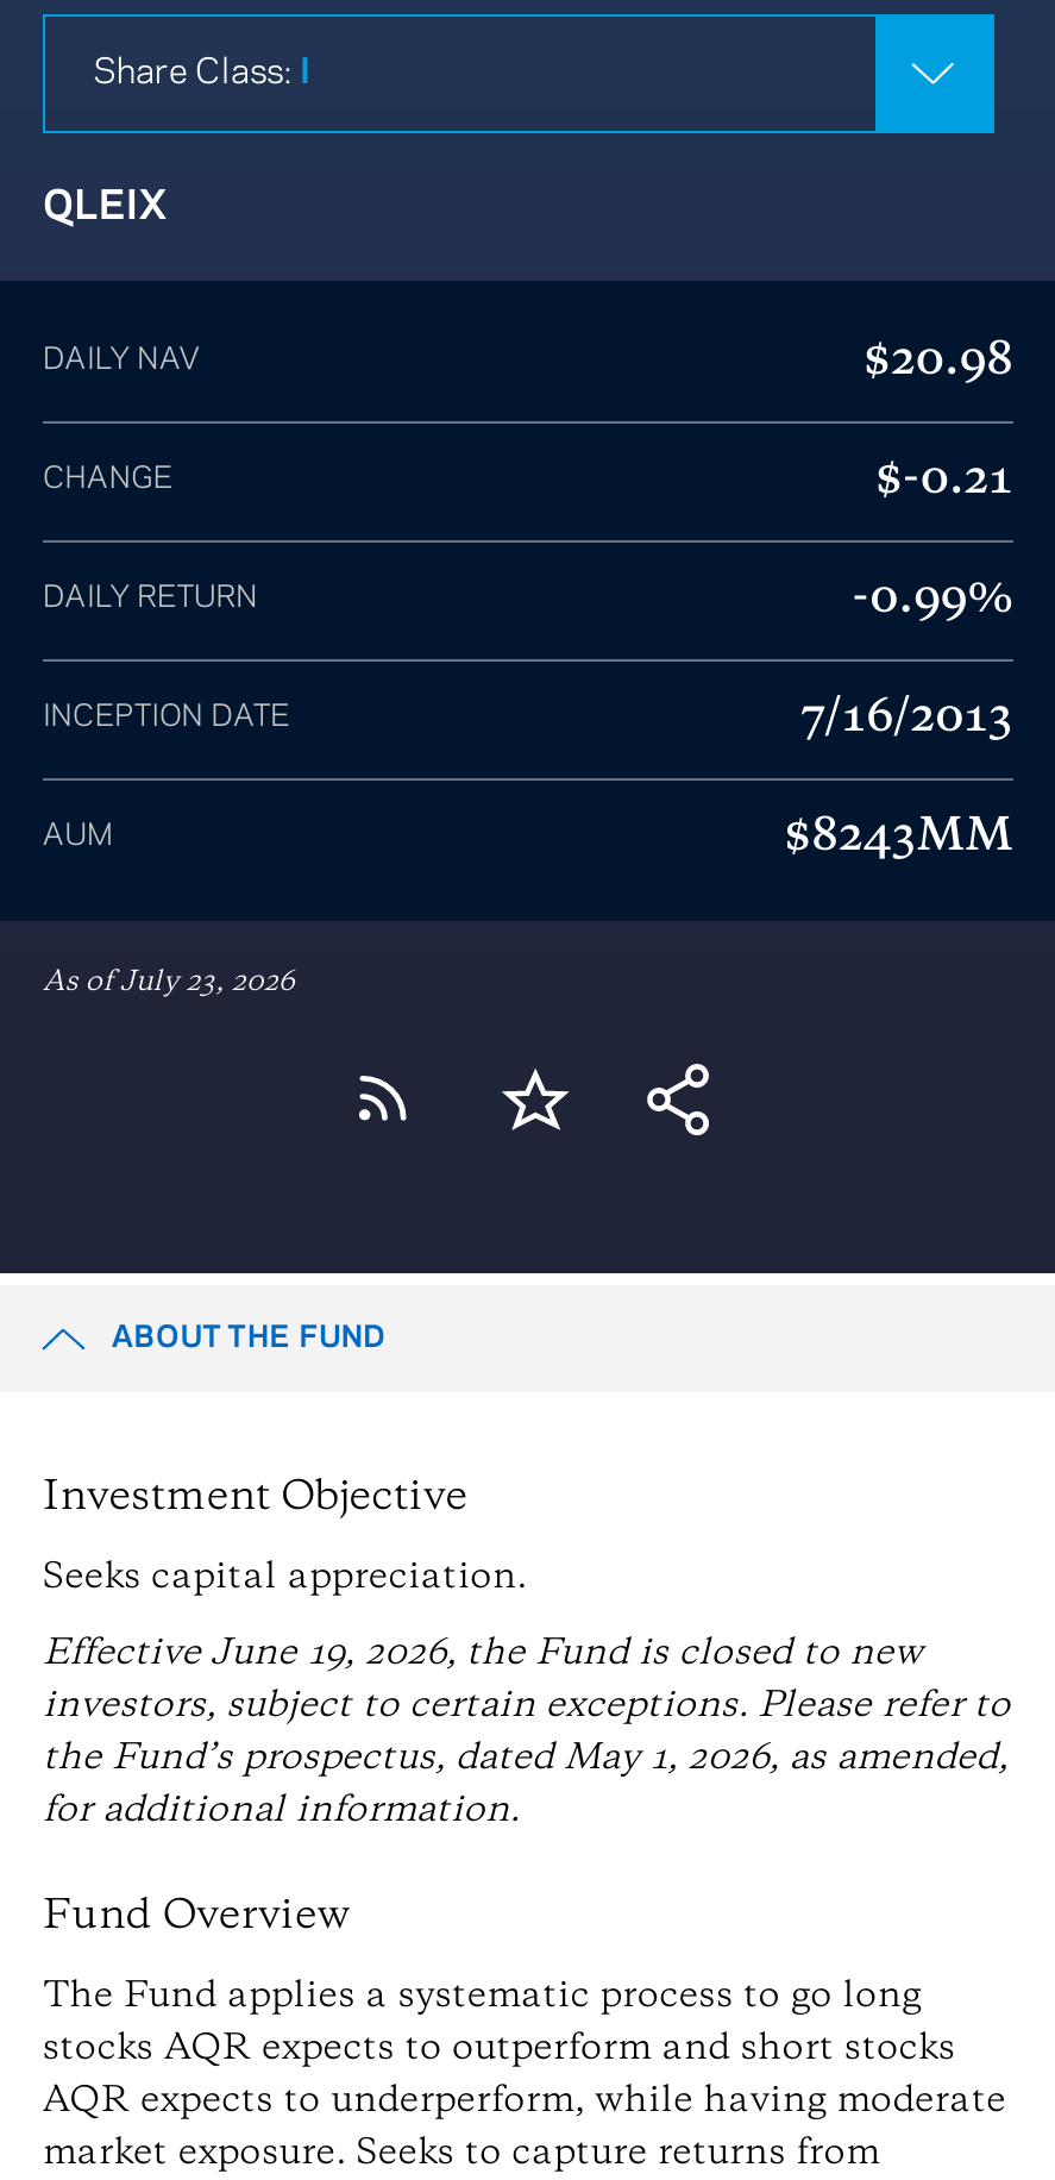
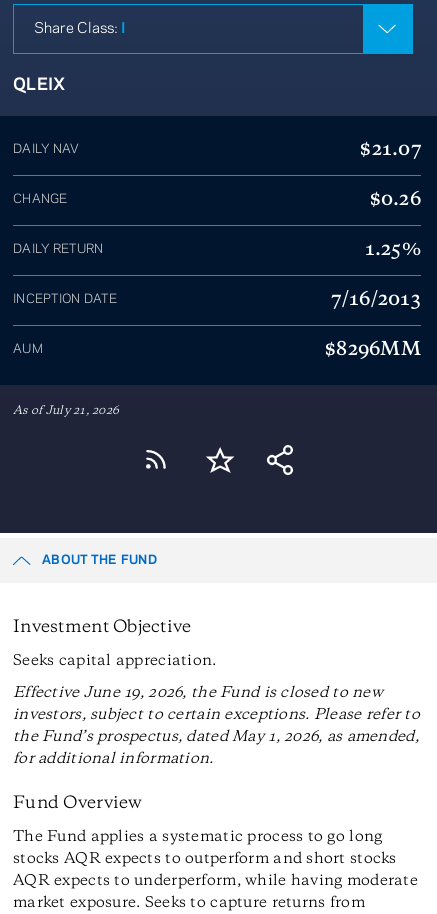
[864,338,1013,386] $20.98 -> [360,140,421,160] $21.07
[876,457,1013,505] $-0.21 -> [370,190,421,210] $0.26
[852,576,1013,624] -0.99% -> [365,240,421,260] 1.25%
[785,814,1013,862] $8243MM -> [325,340,421,360] $8296MM
[43,969,296,997] As of July 23, 2026 -> [13,405,119,417] As of July 21, 2026

